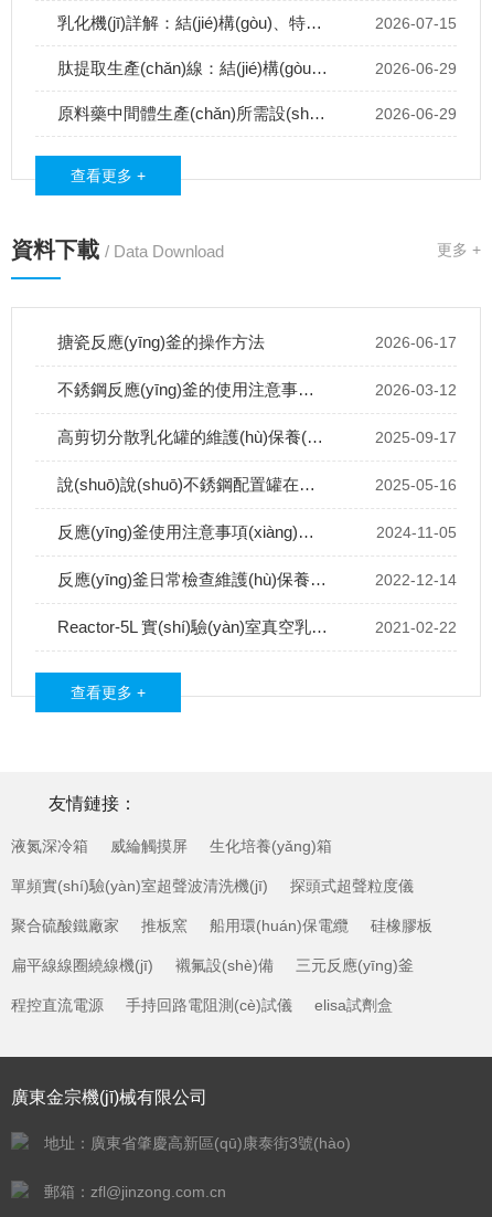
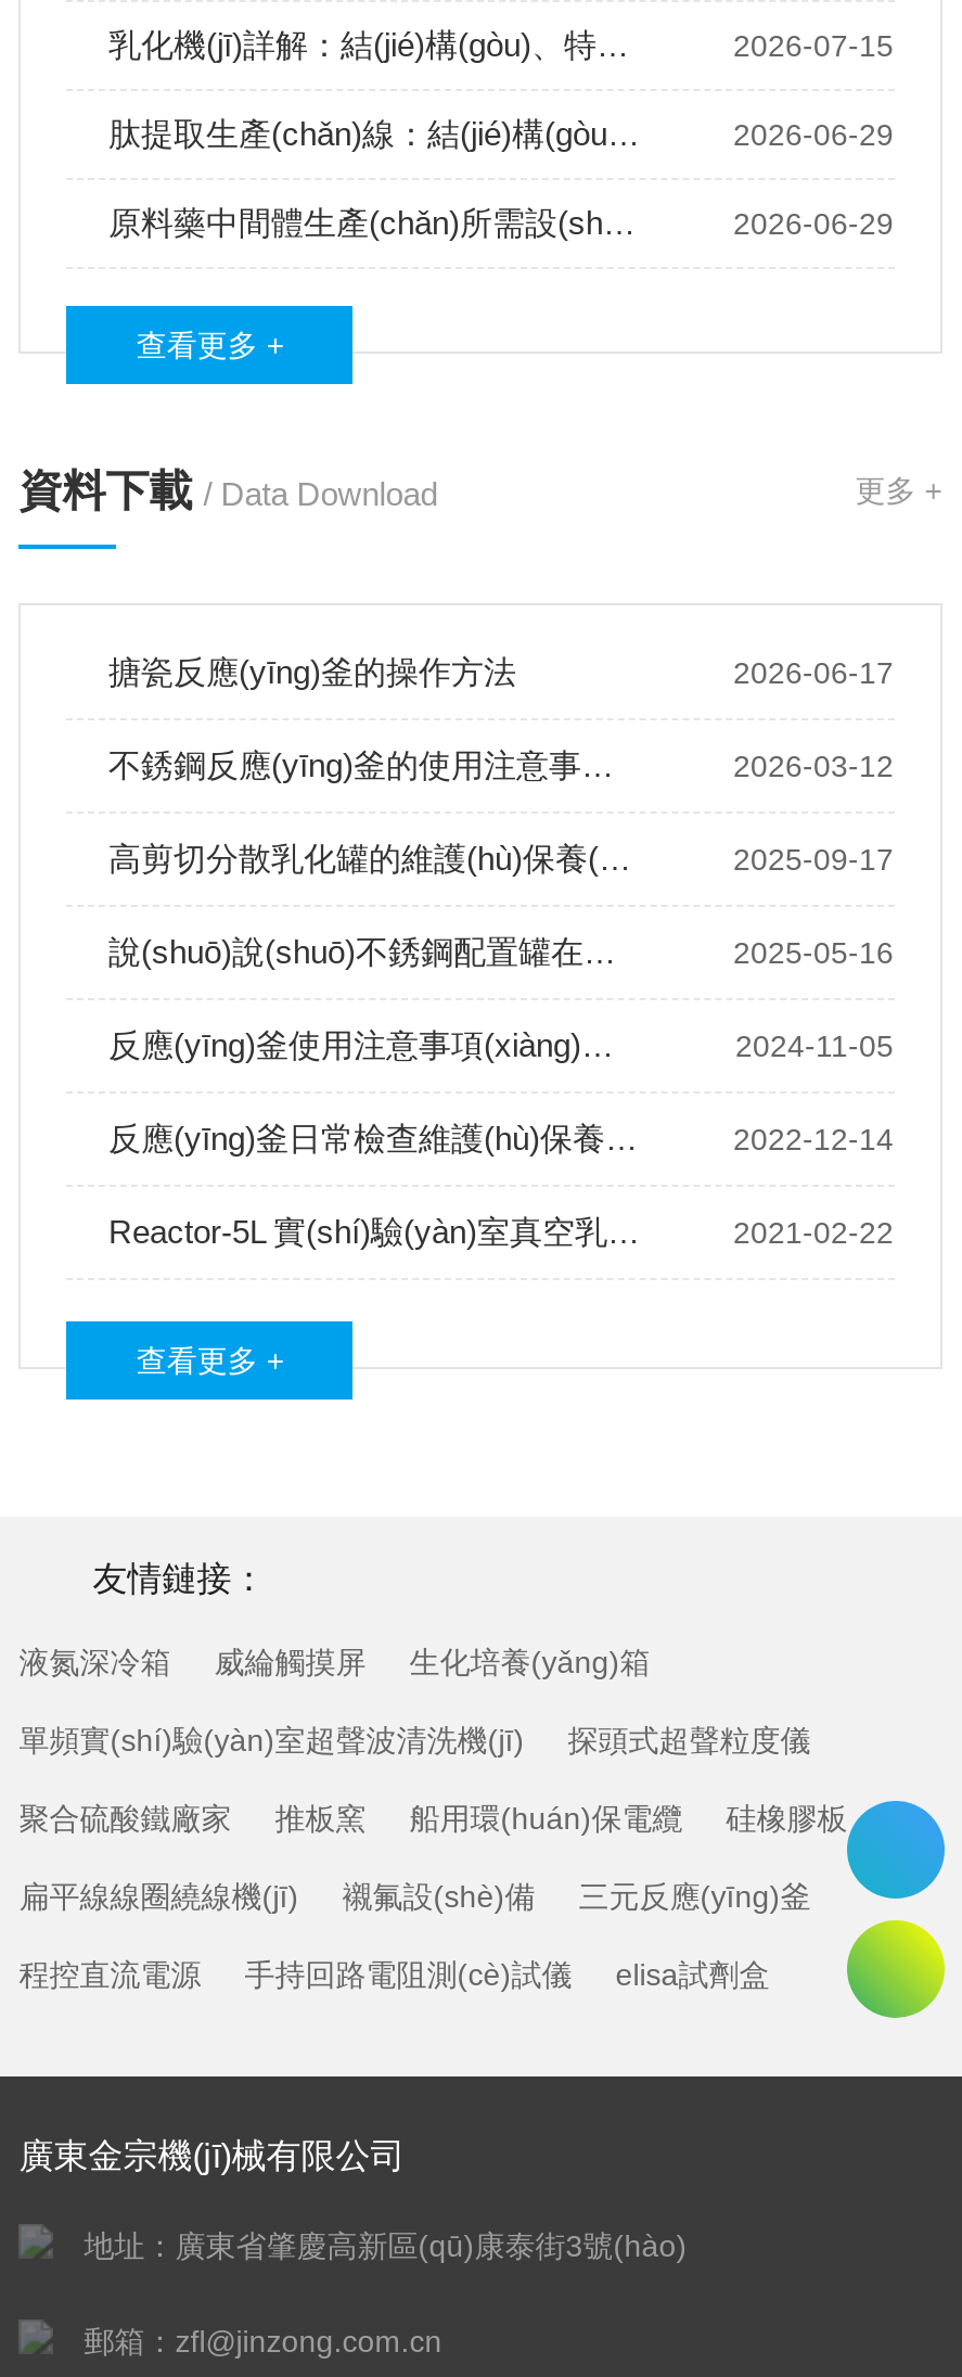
none -> [845,1799,947,1901] [image]
none -> [845,1918,947,2020] [image]

